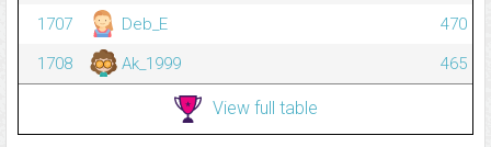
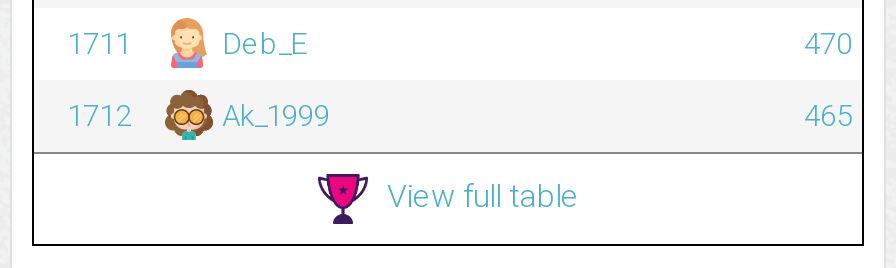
[37,14,72,34] 1707 -> [67,26,131,62] 1711
[37,54,72,74] 1708 -> [67,98,131,134] 1712

